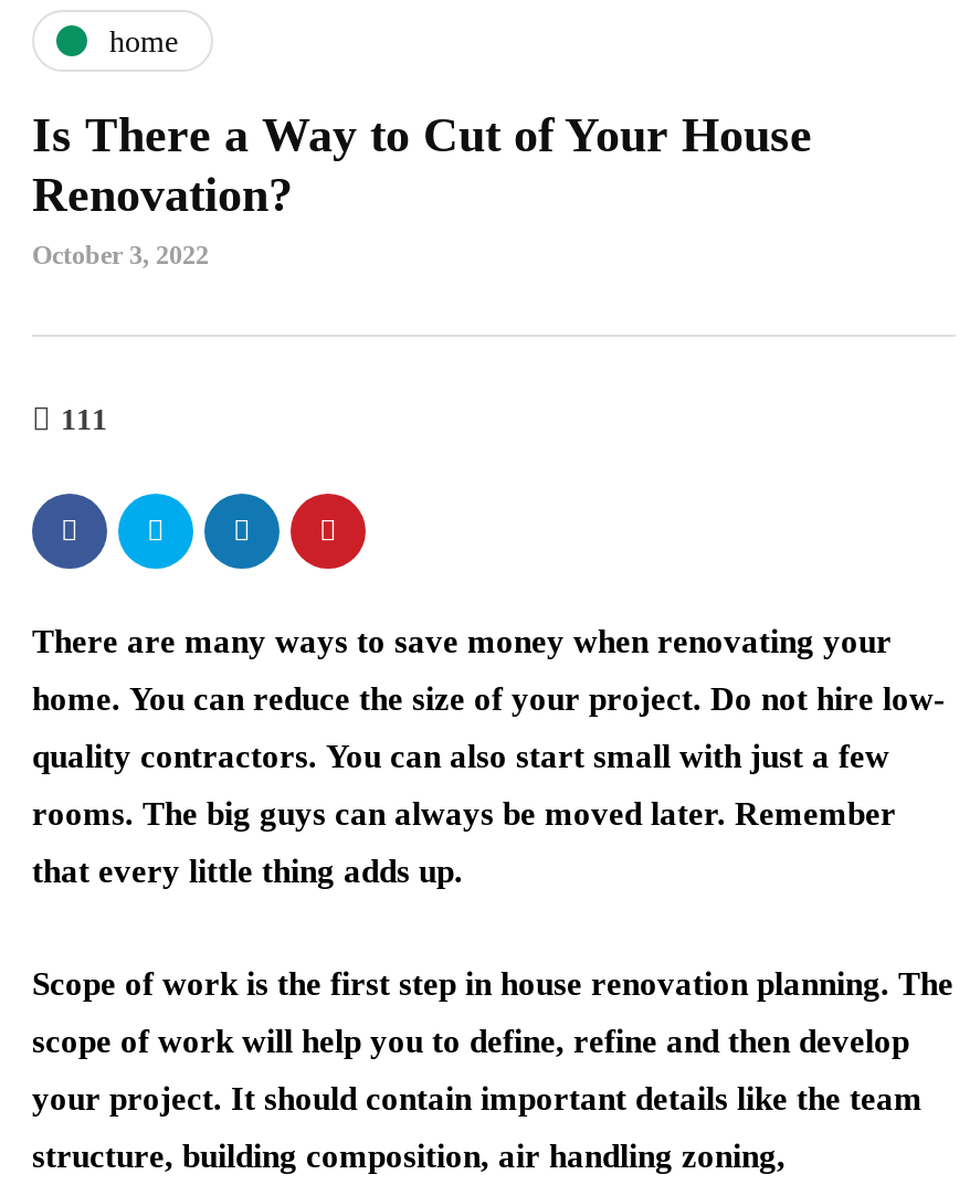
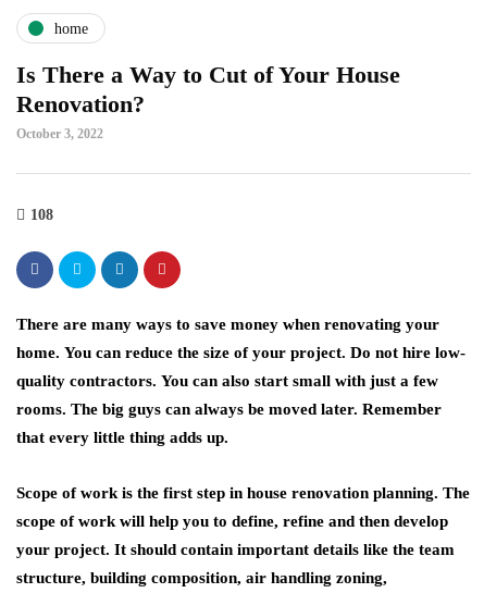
[61,403,107,436] 111 -> [30,207,53,223] 108

